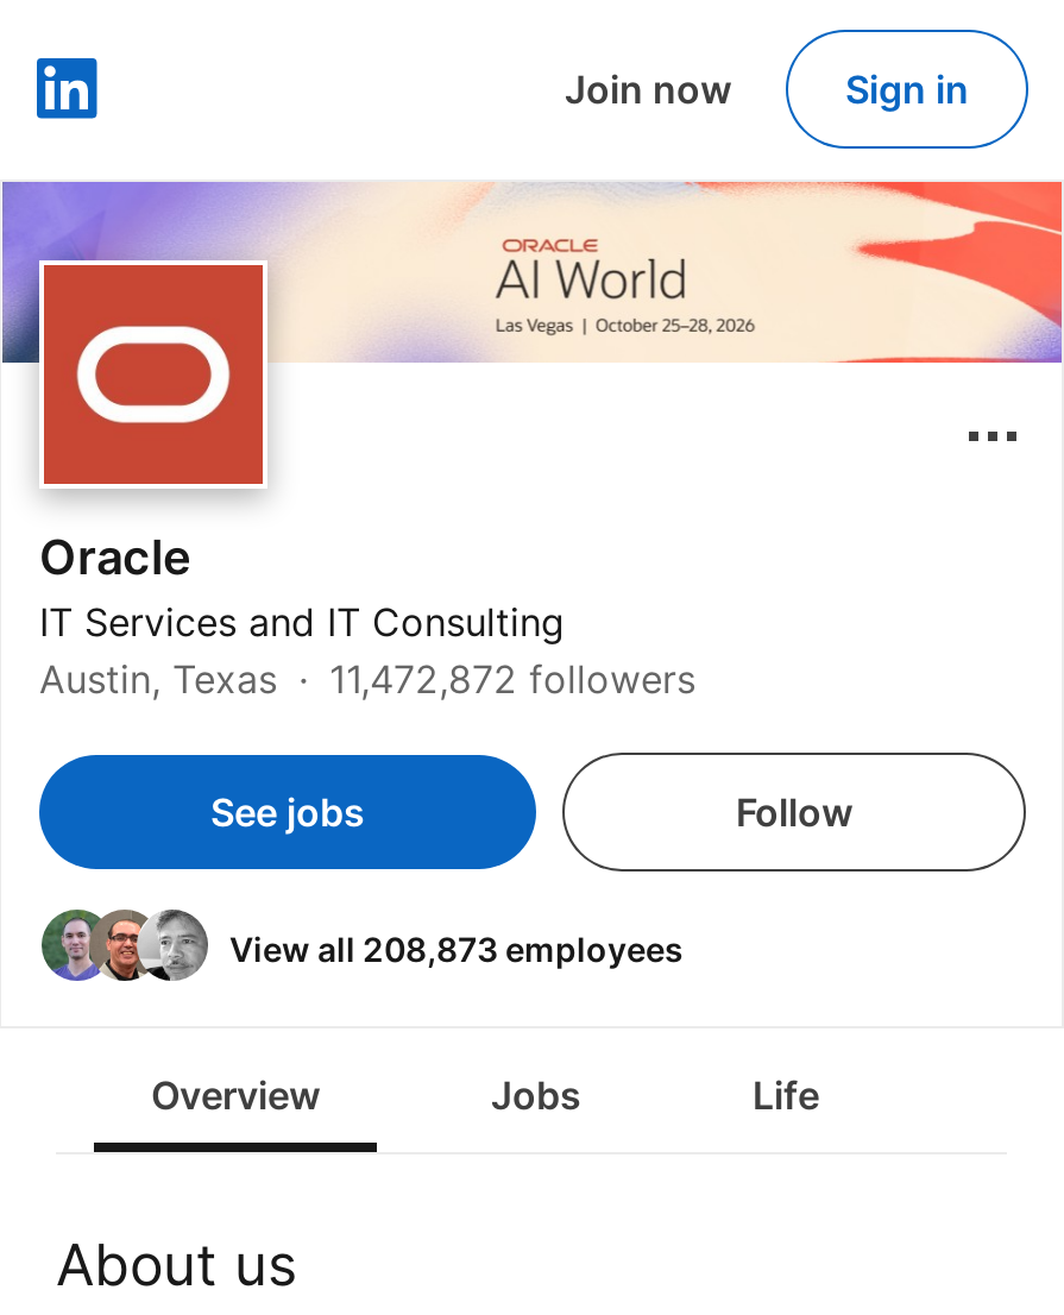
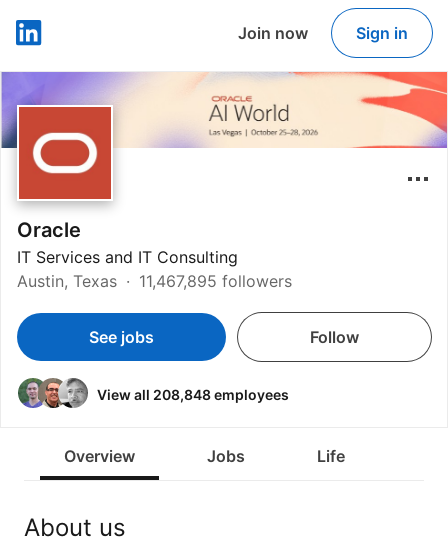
[39,655,695,703] Austin, Texas 11,472,872 followers -> [17,271,292,291] Austin, Texas 11,467,895 followers
[229,927,684,968] View all 208,873 employees -> [97,385,289,402] View all 208,848 employees

